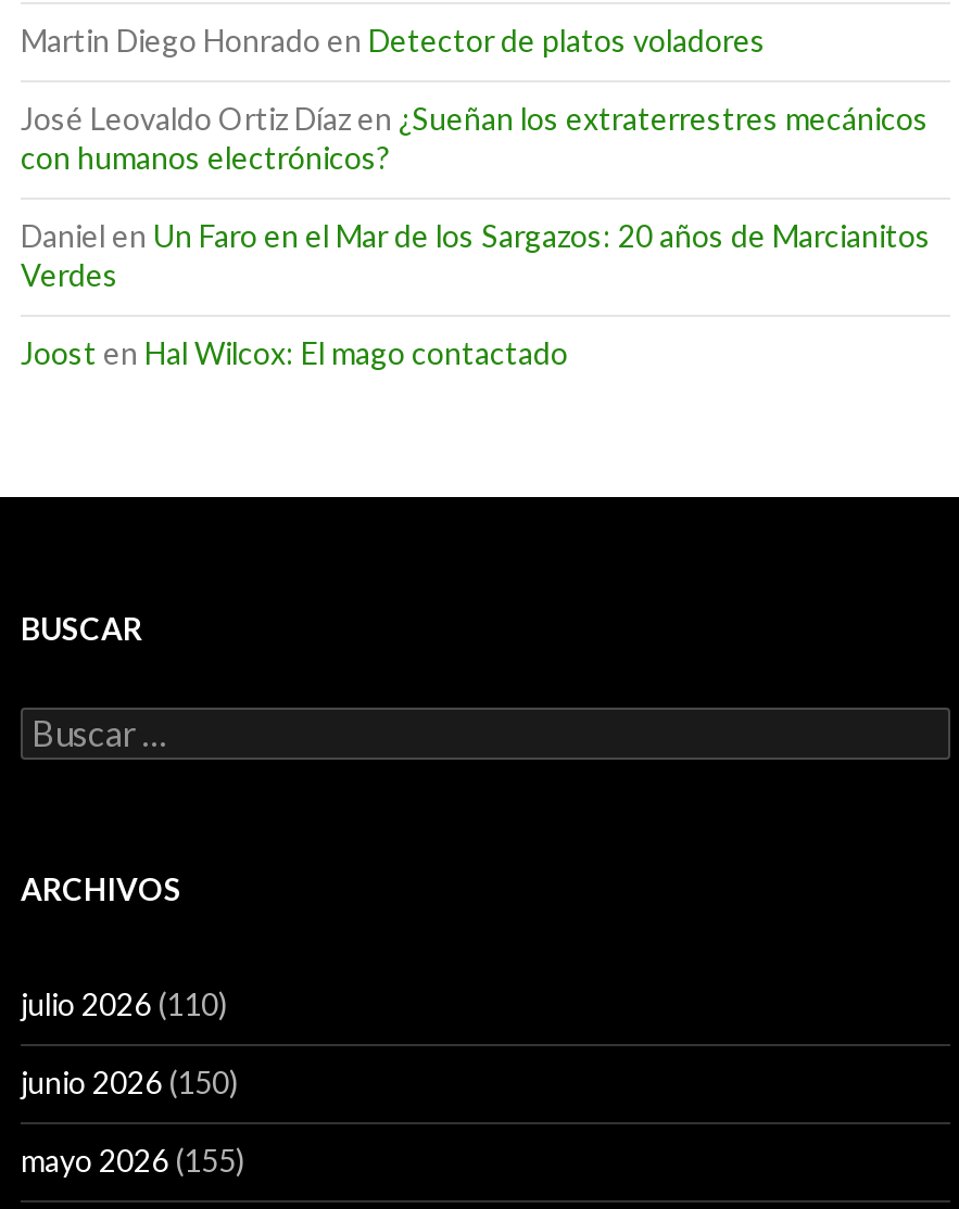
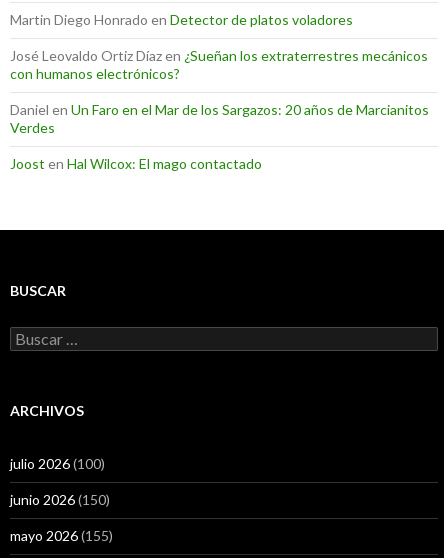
[21,985,227,1022] julio 2026 (110) -> [10,455,105,472] julio 2026 (100)

